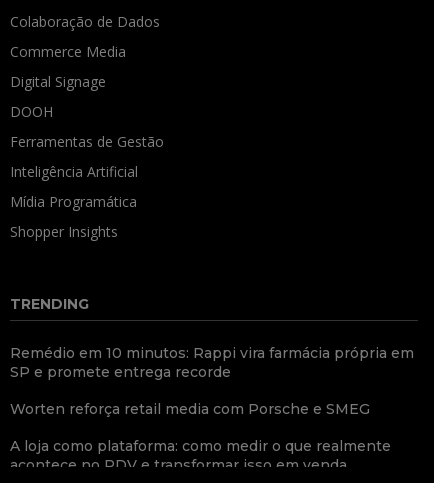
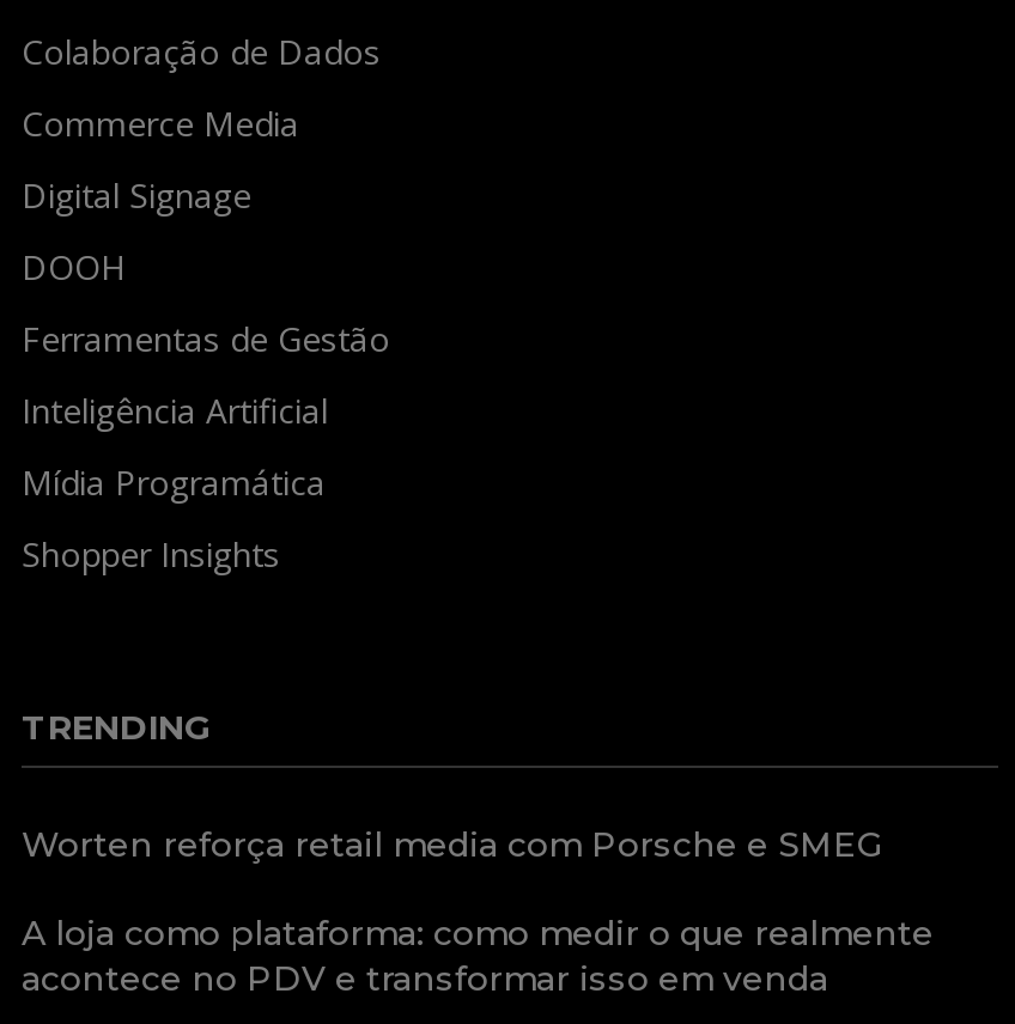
[10,344,414,381] Remédio em 10 minutos: Rappi vira farmácia própria em | SP e promete entrega recorde -> none

